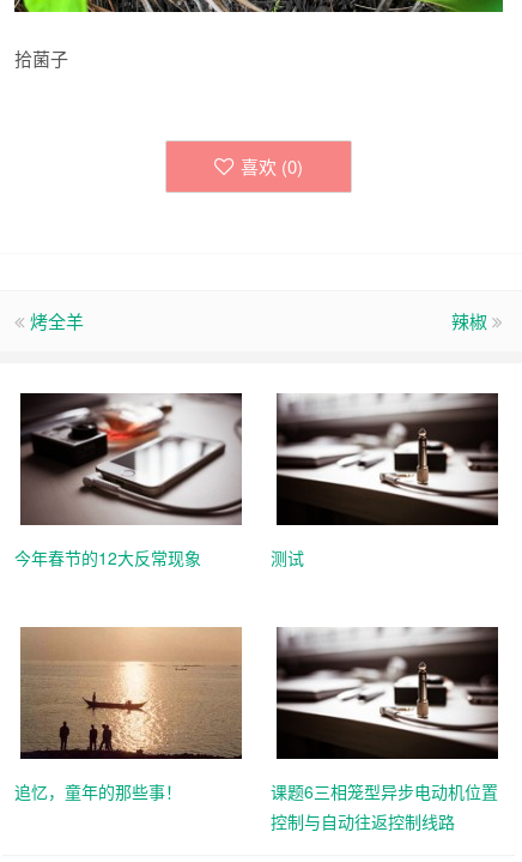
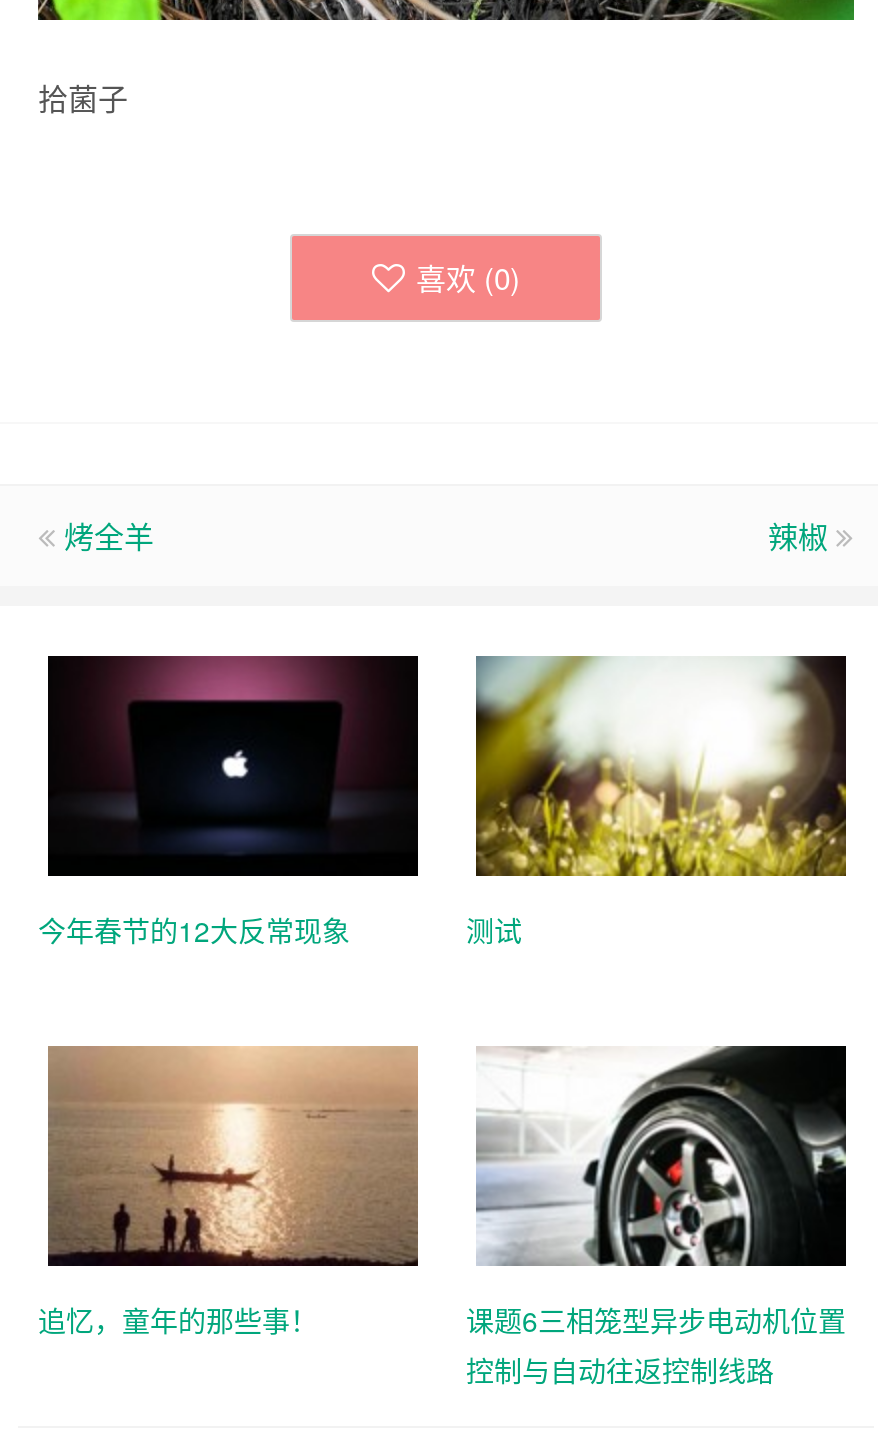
[20,393,243,526] [image] -> [50,654,420,878] [image]
[275,393,498,526] [image] -> [474,654,848,878] [image]
[275,626,499,760] [image] -> [476,1046,846,1266] [image]

